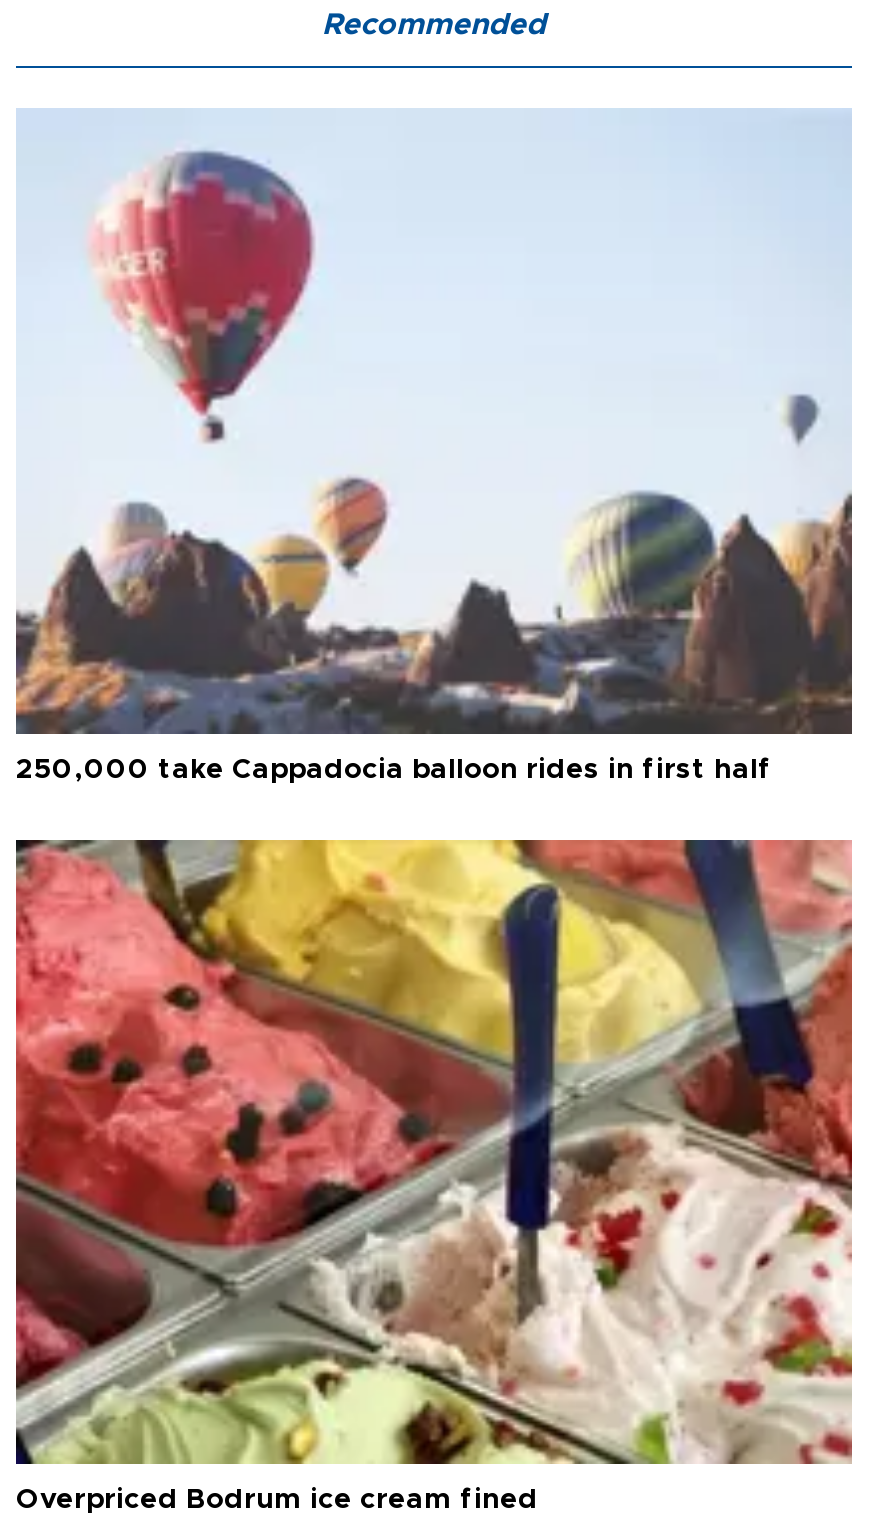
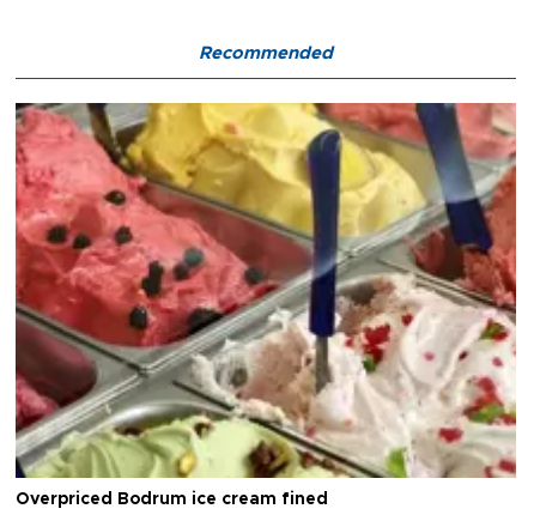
[14,108,854,783] [image] | 250,000 take Cappadocia balloon rides in first half -> none

